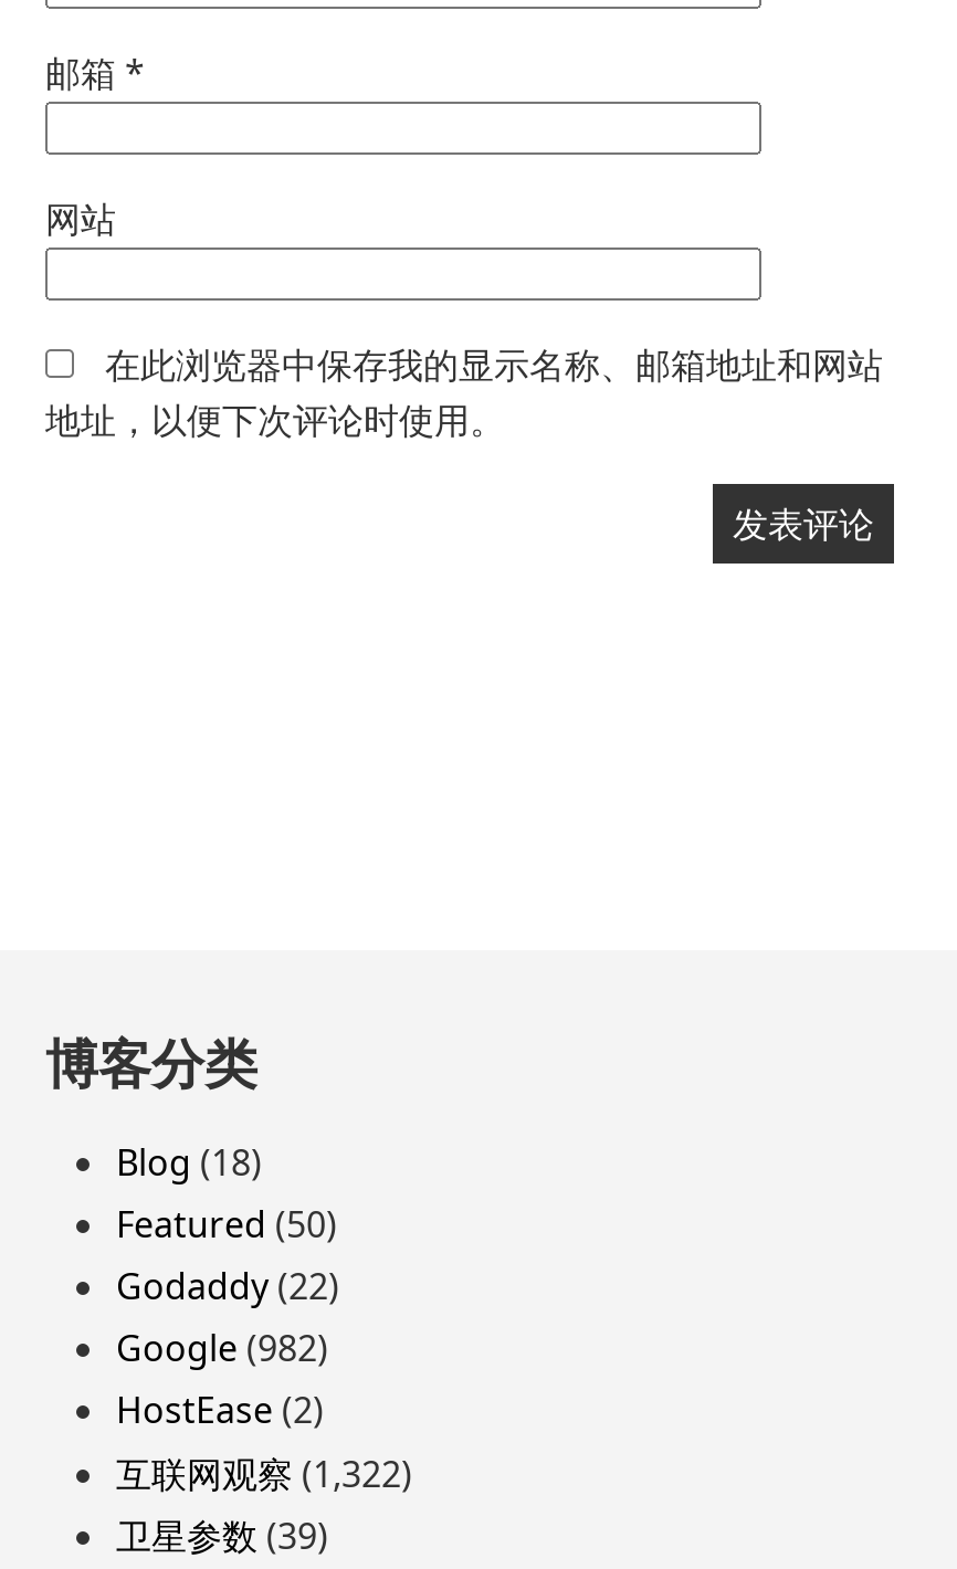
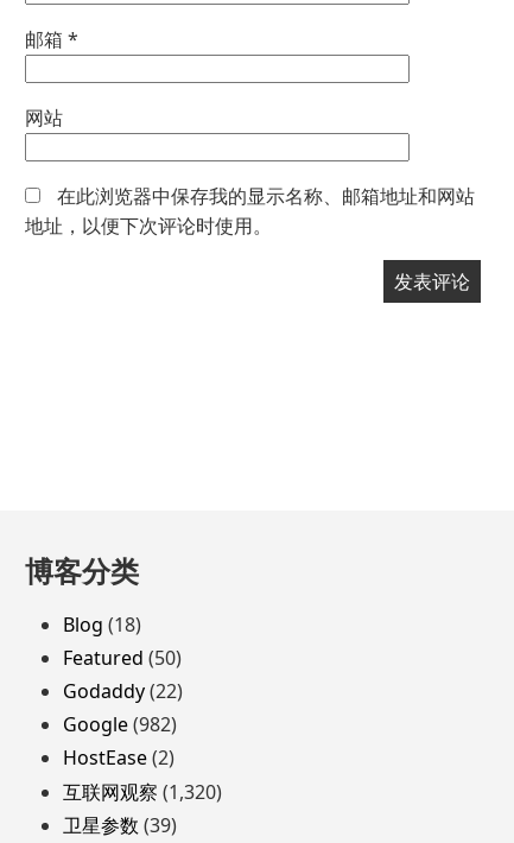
[116,1449,412,1497] 互联网观察(1,322) -> [63,778,222,805] 互联网观察(1,320)

